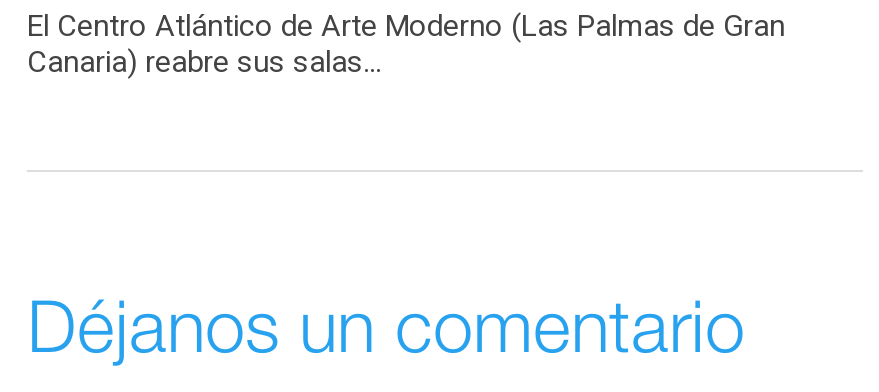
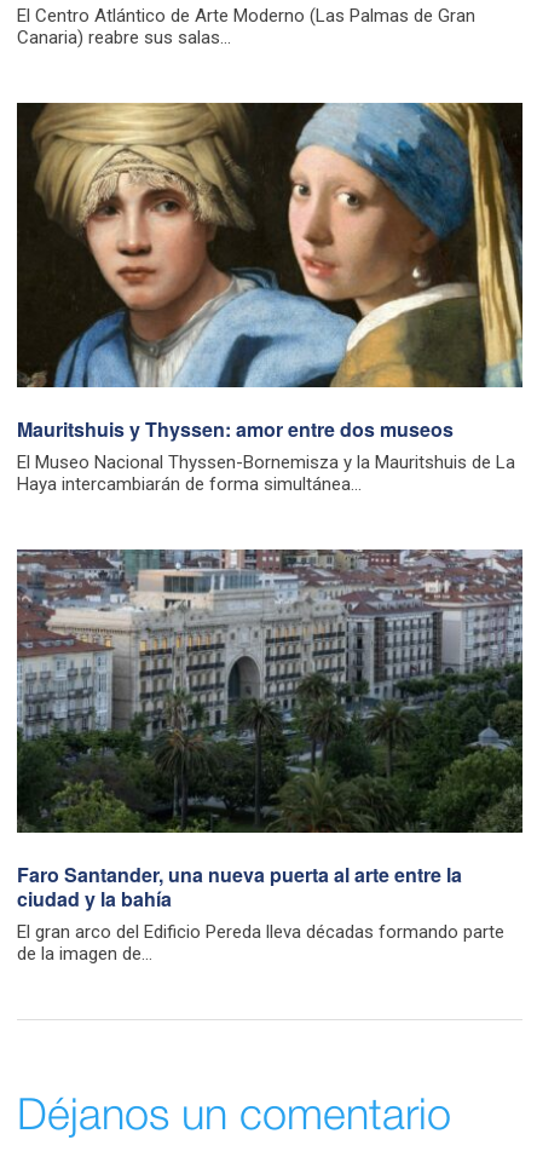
none -> [16,102,524,495] [image] | Mauritshuis y Thyssen: amor entre dos museos | El Museo Nacional Thyssen-Bornemisza y la Mauritshuis de La | Haya intercambiarán de forma simultánea...
none -> [16,548,524,965] [image] | Faro Santander, una nueva puerta al arte entre la | ciudad y la bahía | El gran arco del Edificio Pereda lleva décadas formando parte | de la imagen de...

